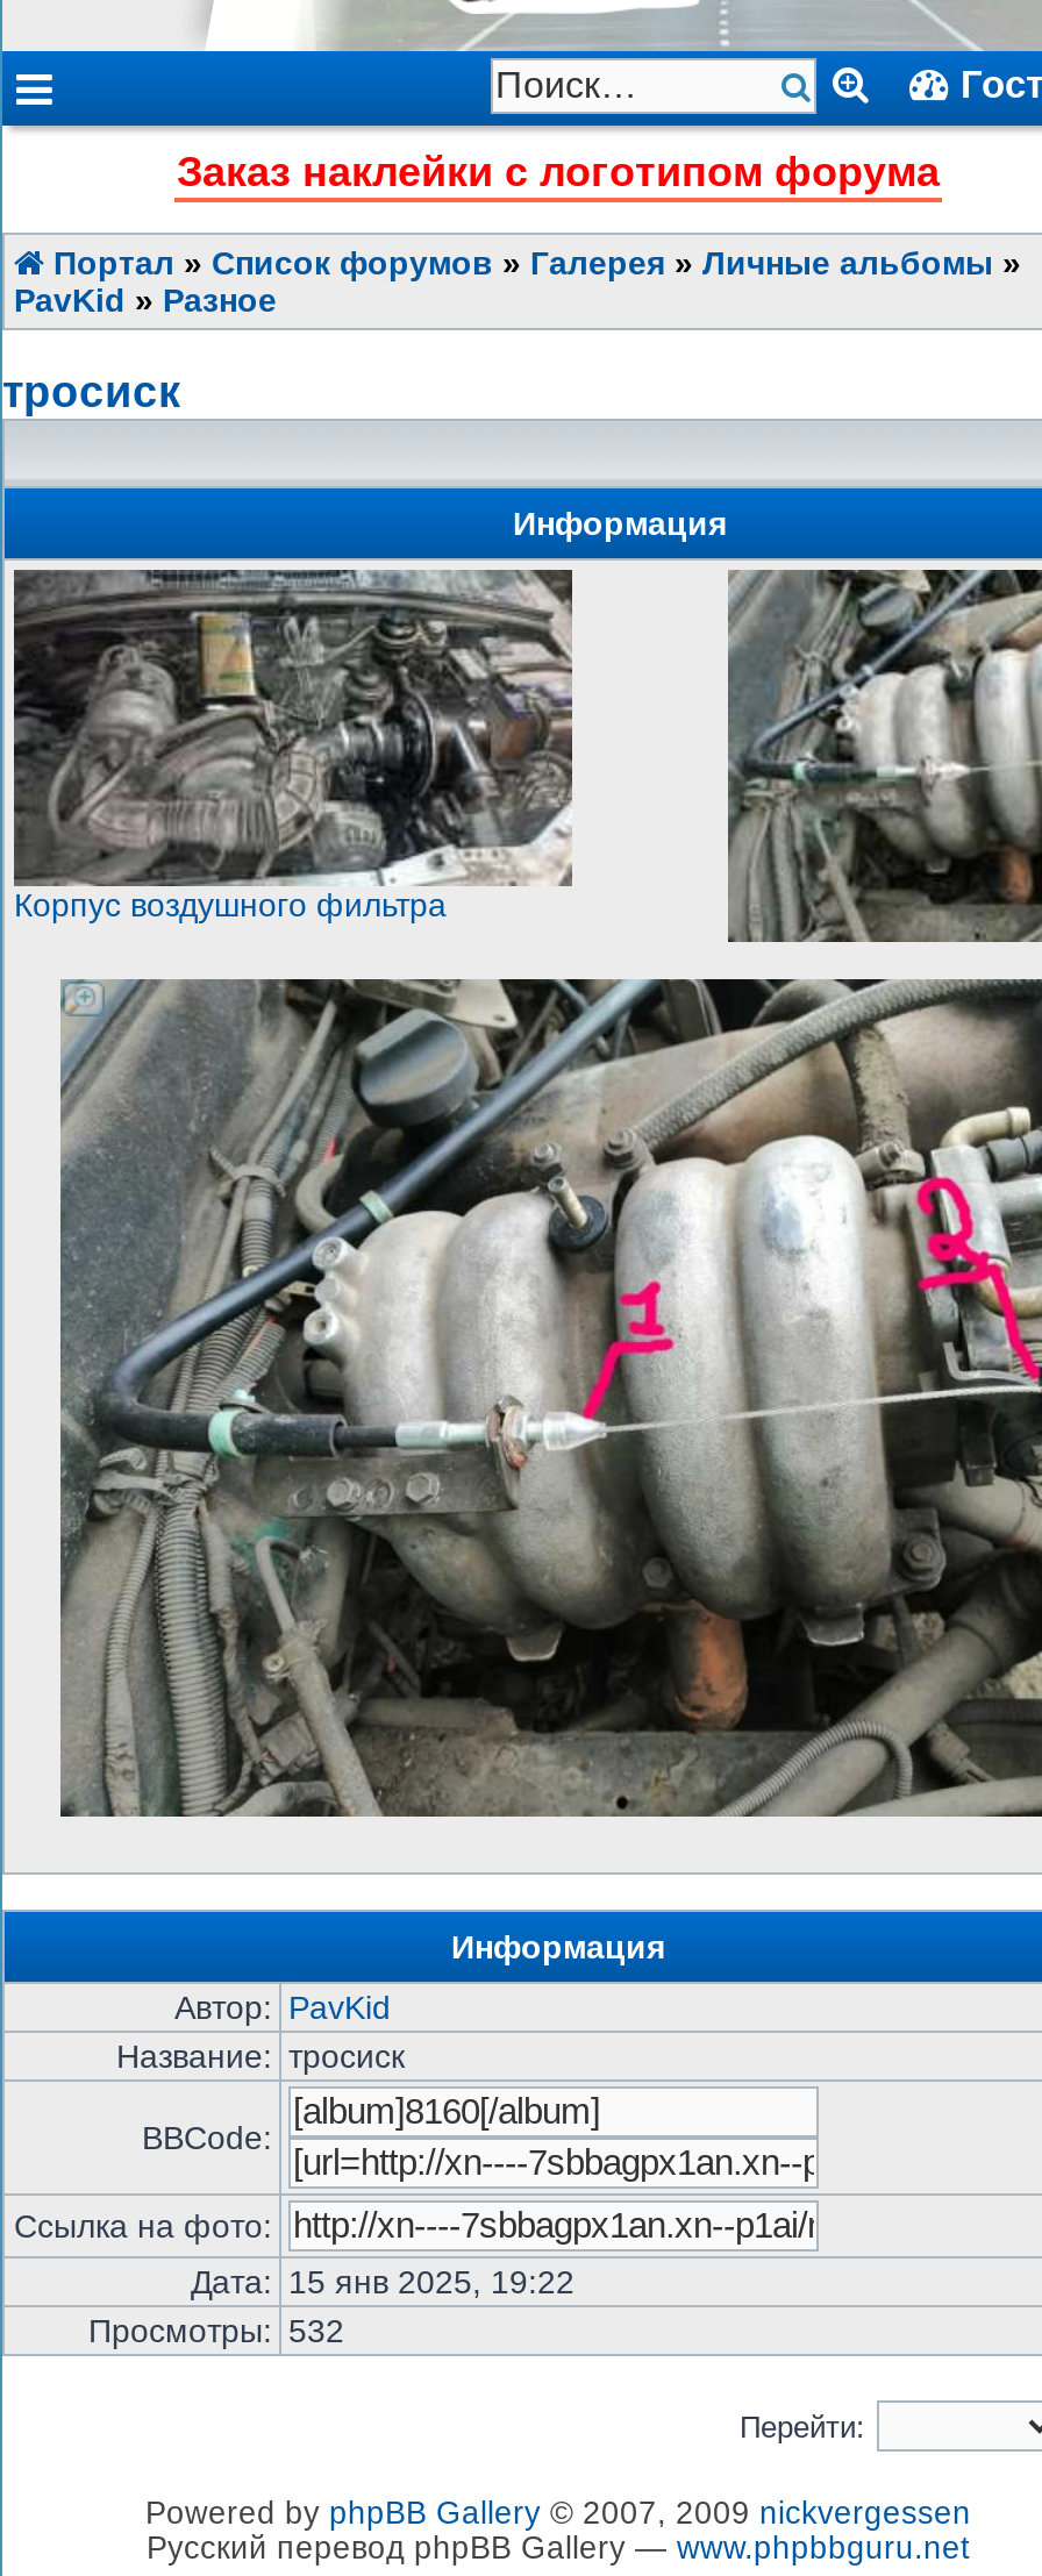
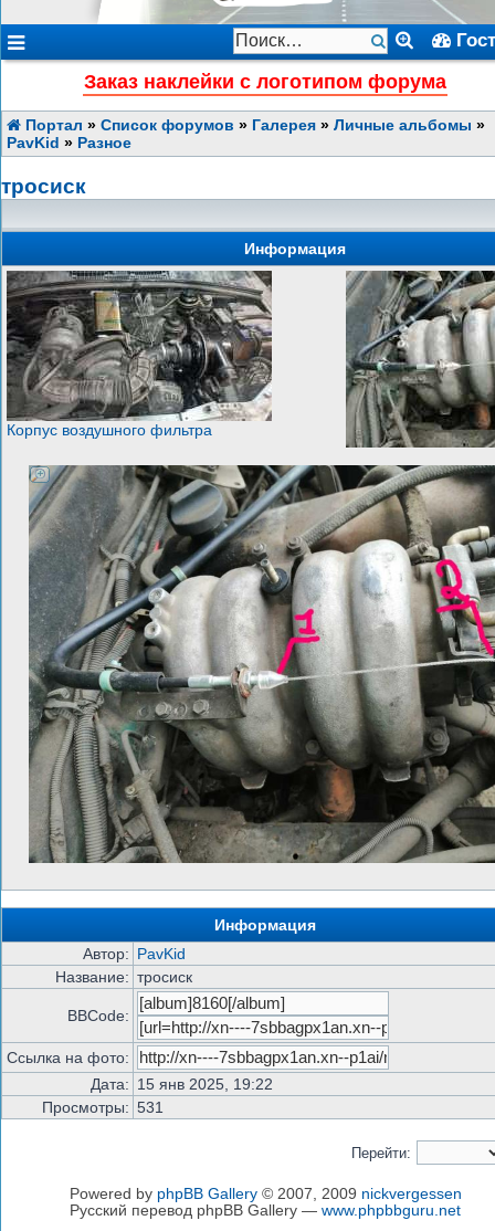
[88,2312,344,2349] Просмотры: 532 -> [42,1098,164,1116] Просмотры: 531

